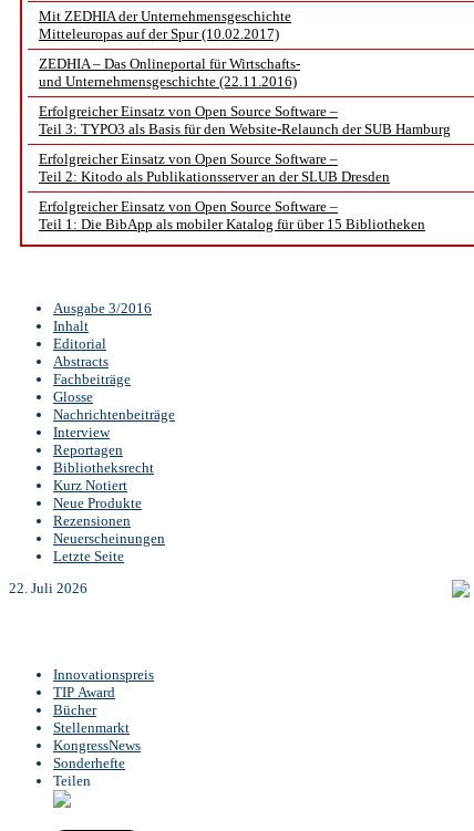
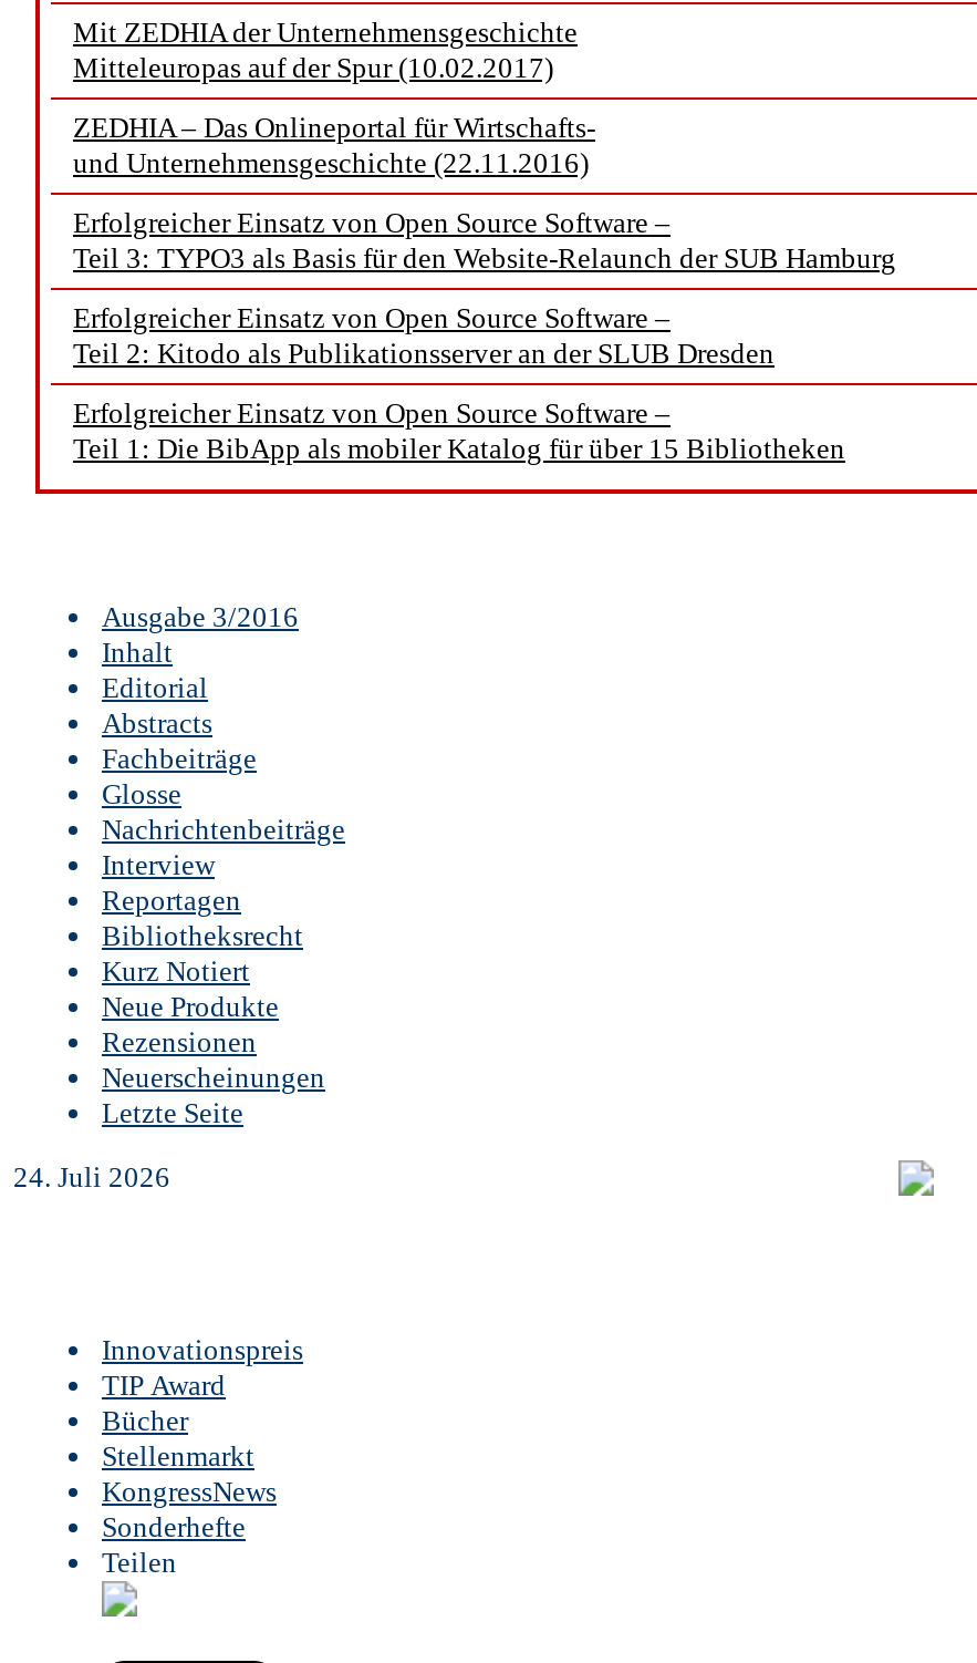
[9,580,87,596] 22. Juli 2026 -> [13,1160,170,1194] 24. Juli 2026

